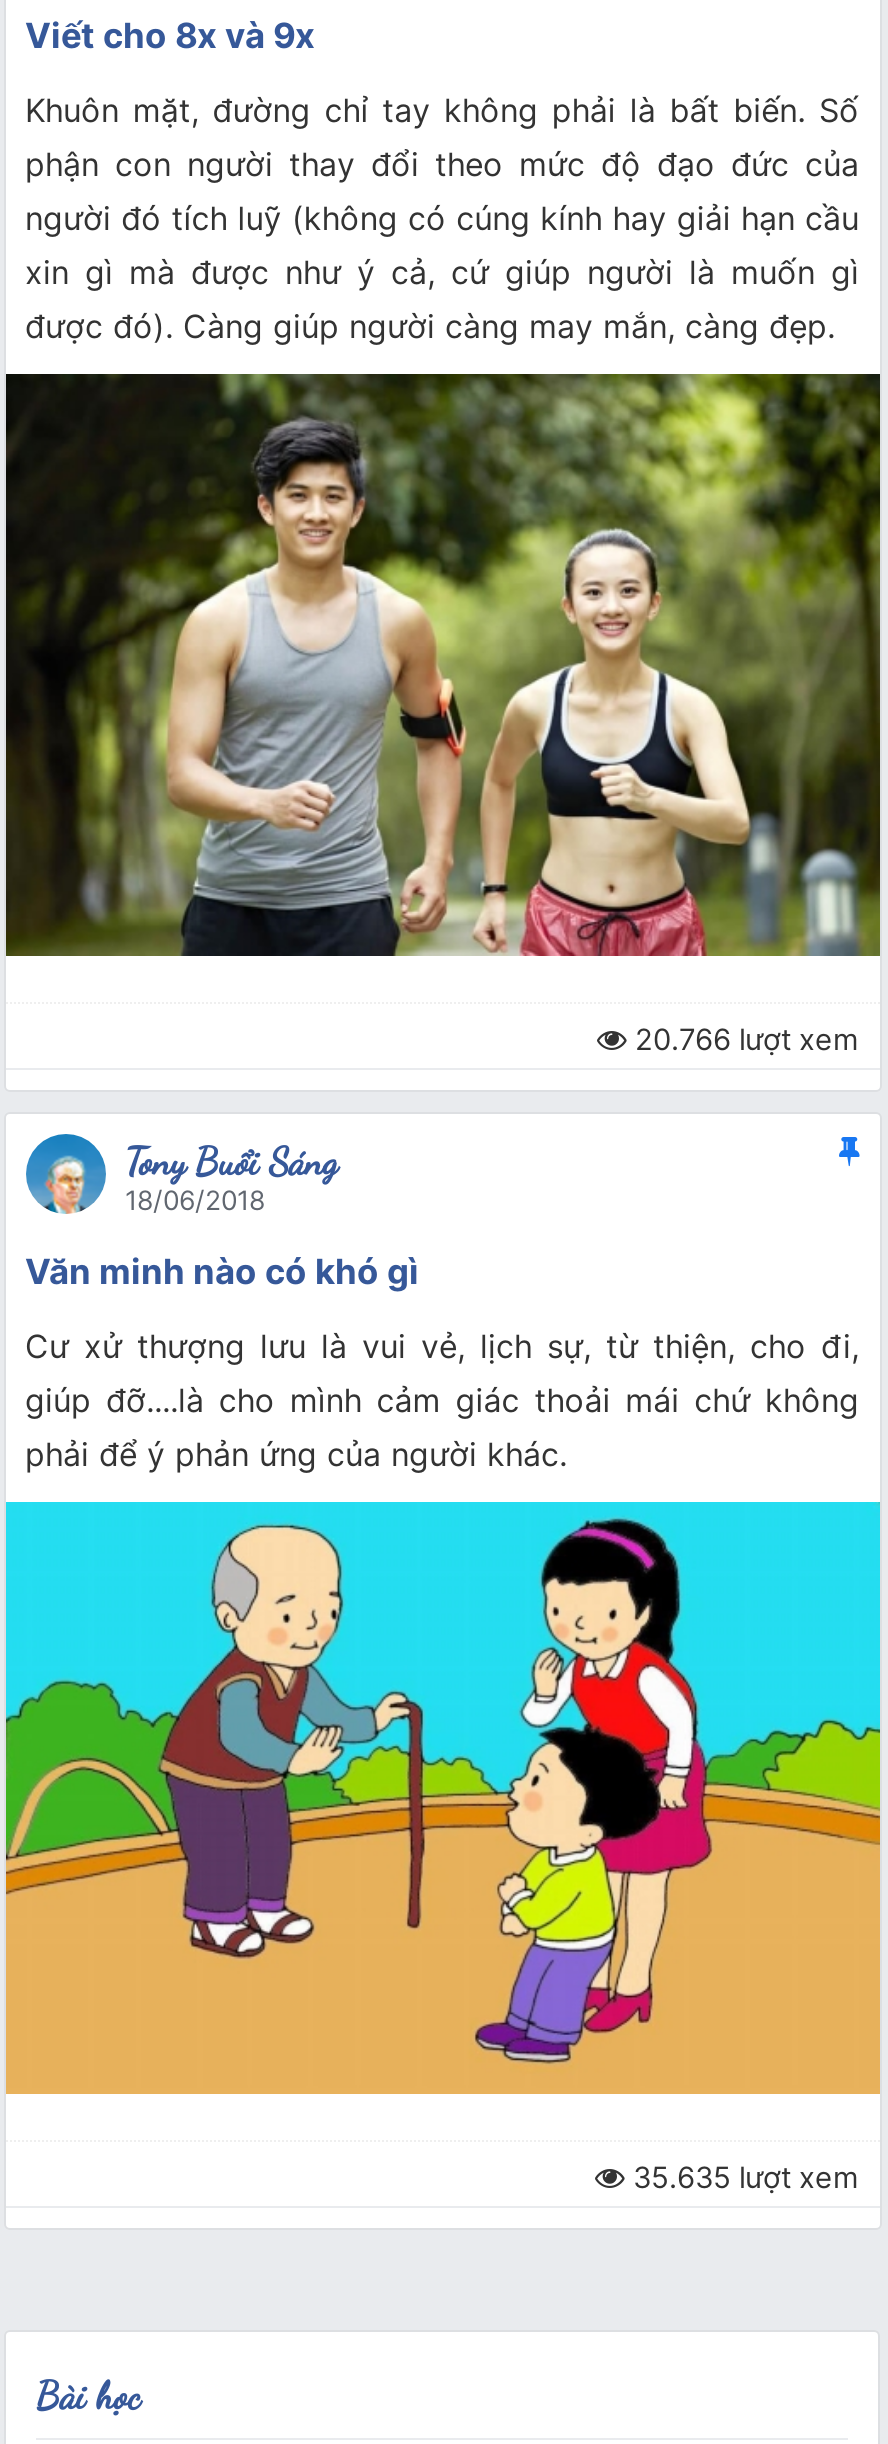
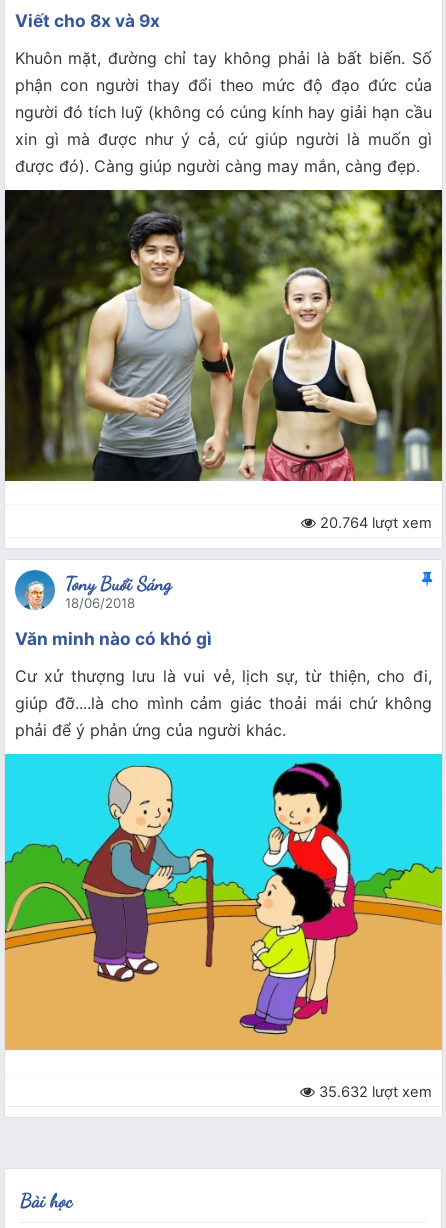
[627,1021,859,1057] 20.766 lượt xem -> [315,514,431,532] 20.764 lượt xem
[625,2161,859,2197] 35.635 lượt xem -> [314,1083,431,1101] 35.632 lượt xem

